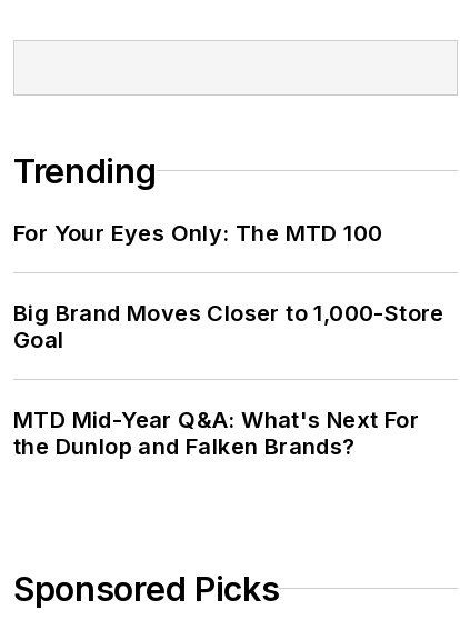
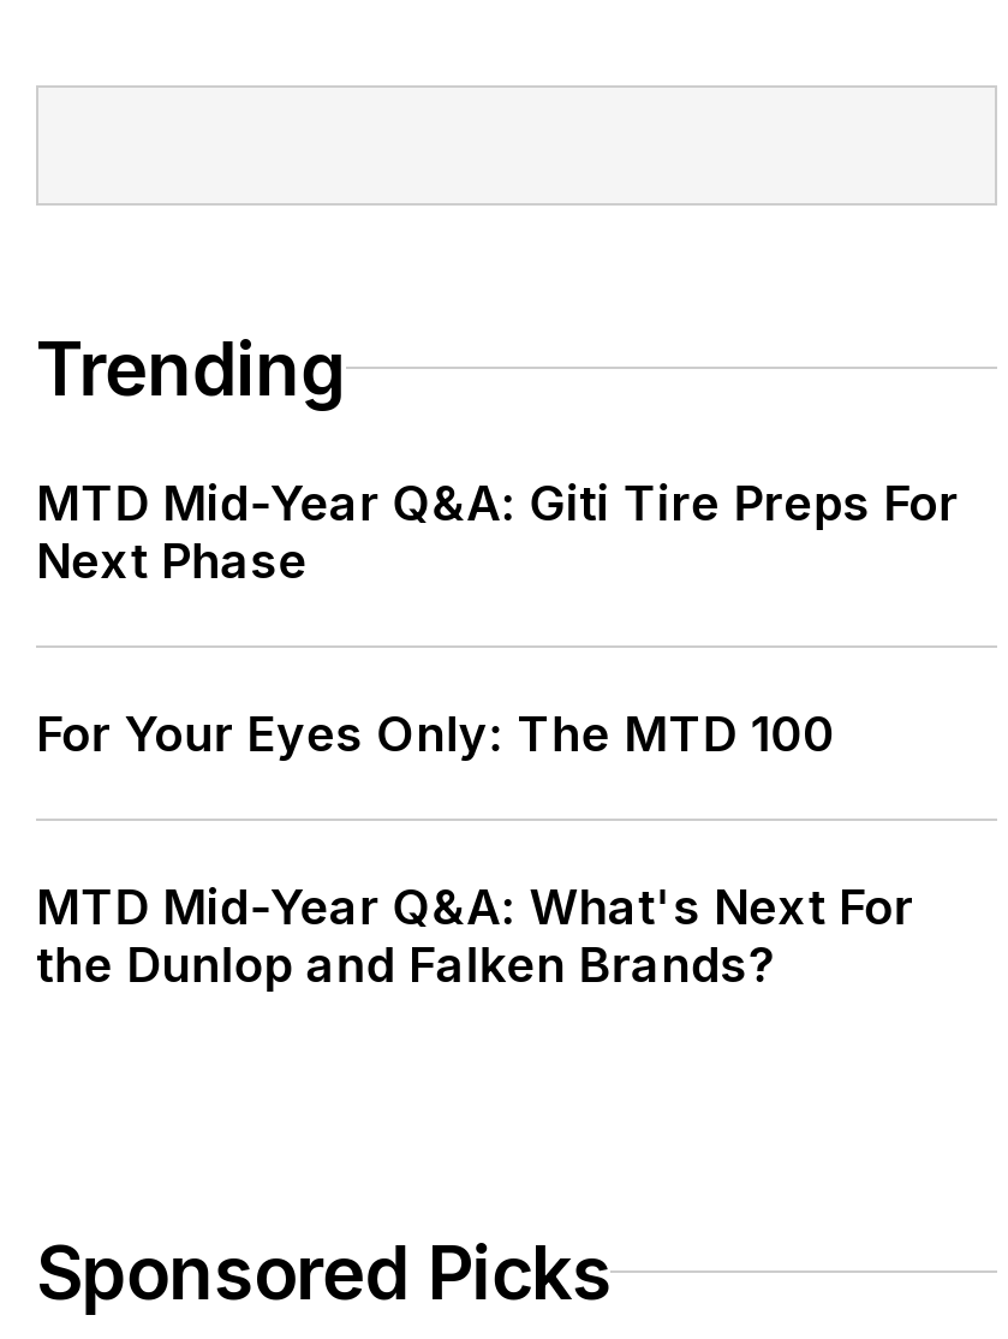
none -> [36,474,961,589] MTD Mid-Year Q&A: Giti Tire Preps For | Next Phase
moved [13,220,383,246] -> [36,705,835,763]: For Your Eyes Only: The MTD 100
[13,300,444,353] Big Brand Moves Closer to 1,000-Store | Goal -> none

